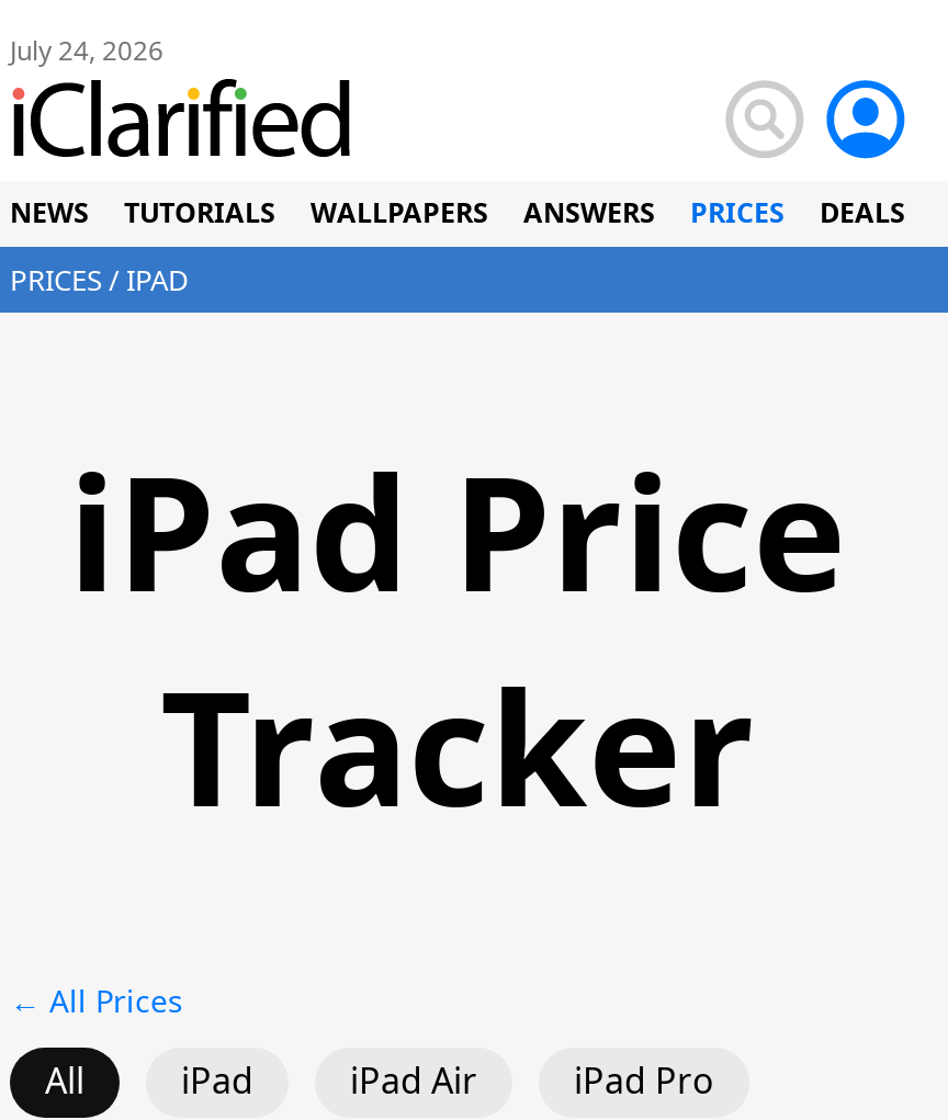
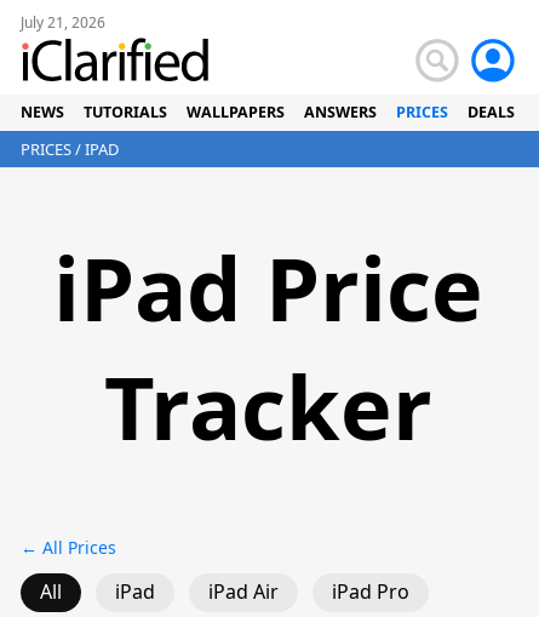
[10,32,163,69] July 24, 2026 -> [21,12,105,33] July 21, 2026

